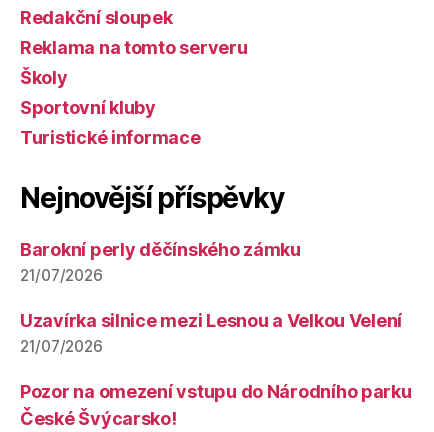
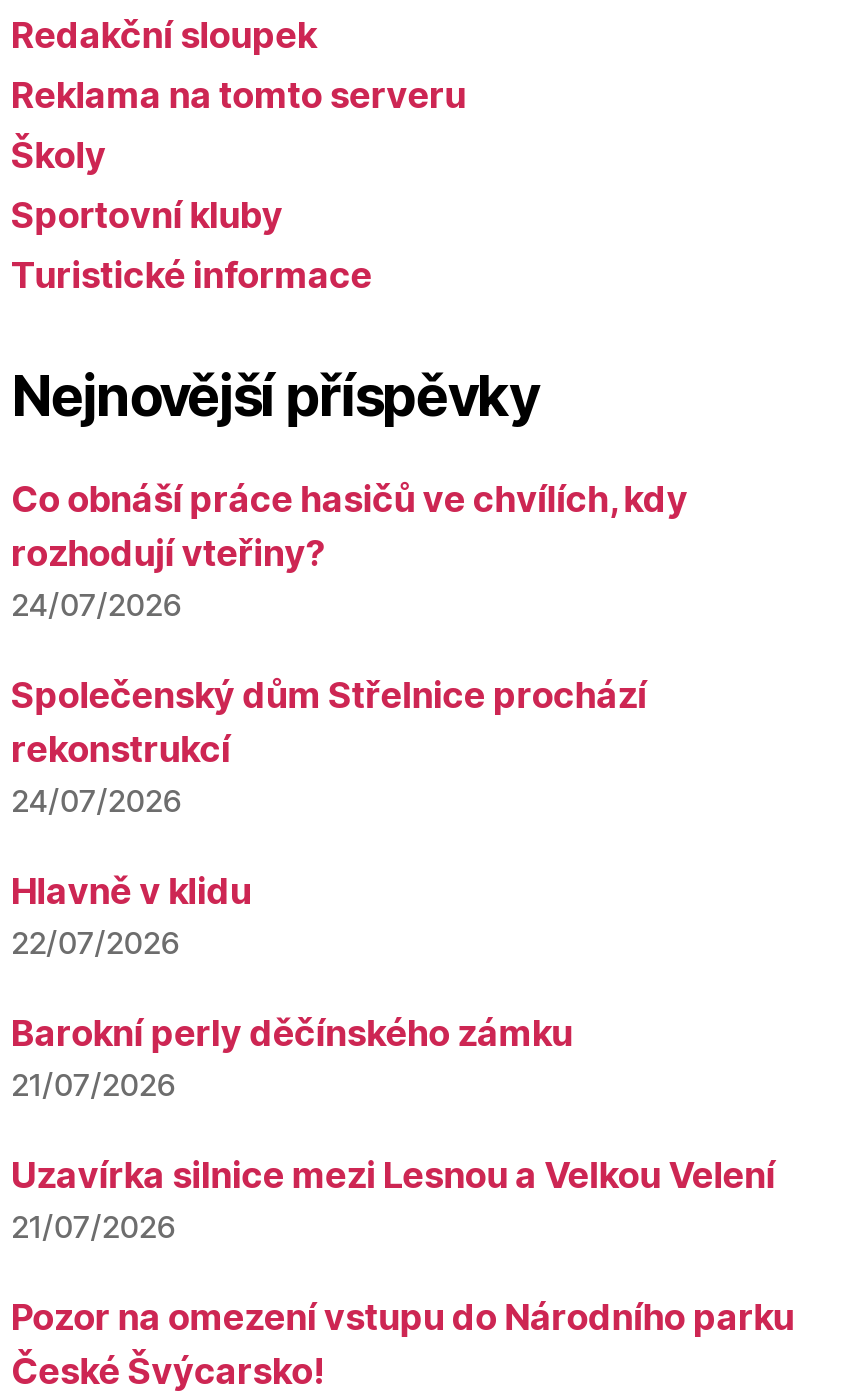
none -> [11,477,688,961] Co obnáší práce hasičů ve chvílích, kdy | rozhodují vteřiny? | 24/07/2026 | Společenský dům Střelnice prochází | rekonstrukcí | 24/07/2026 | Hlavně v klidu | 22/07/2026

